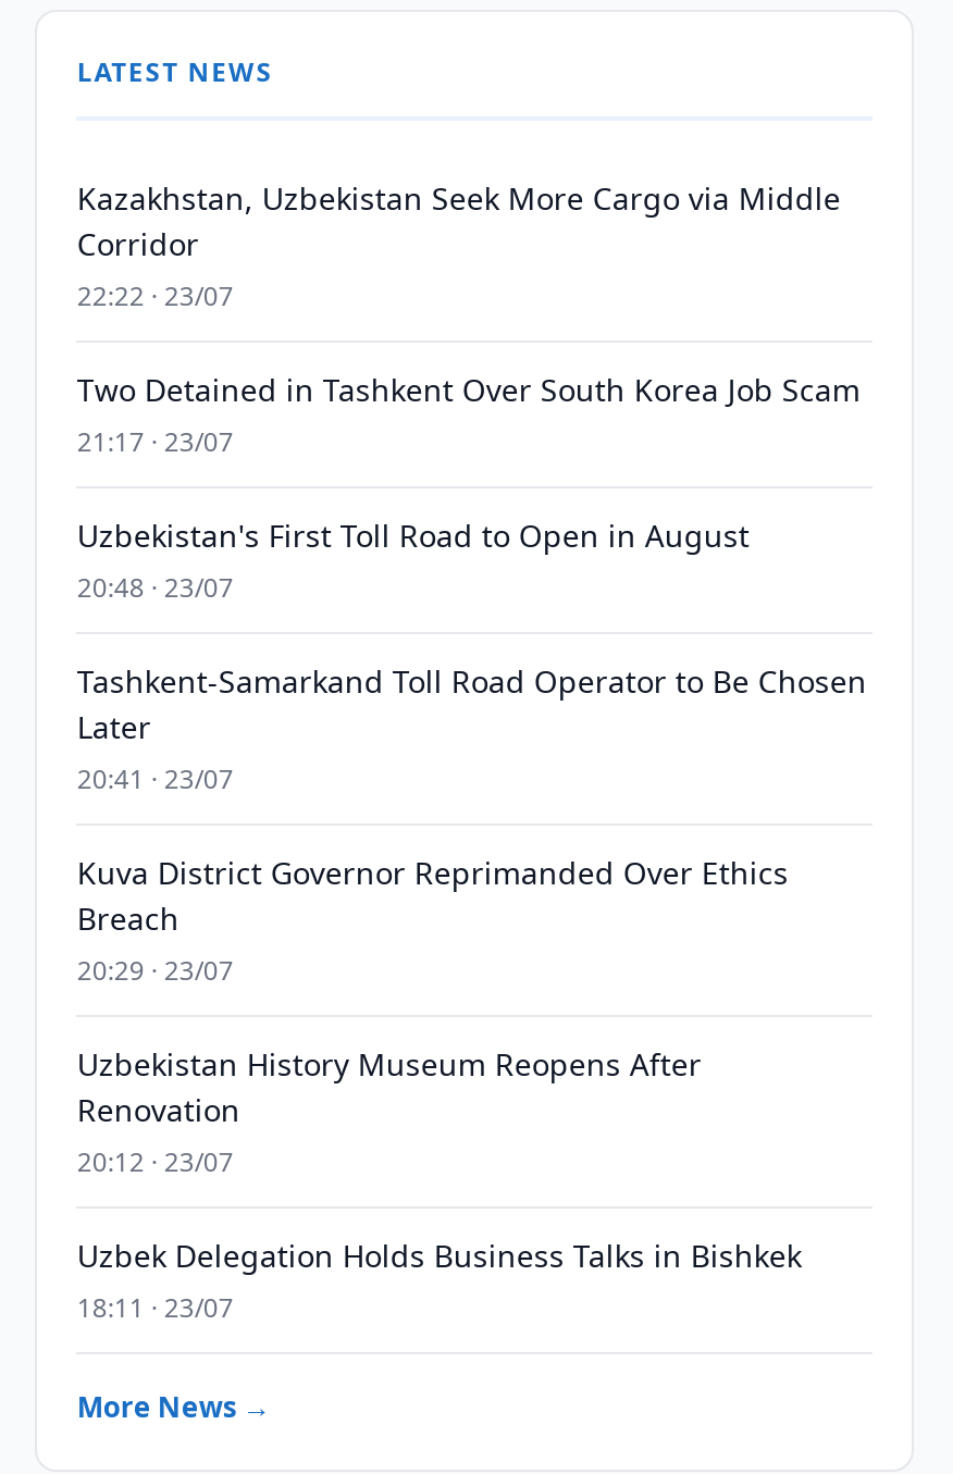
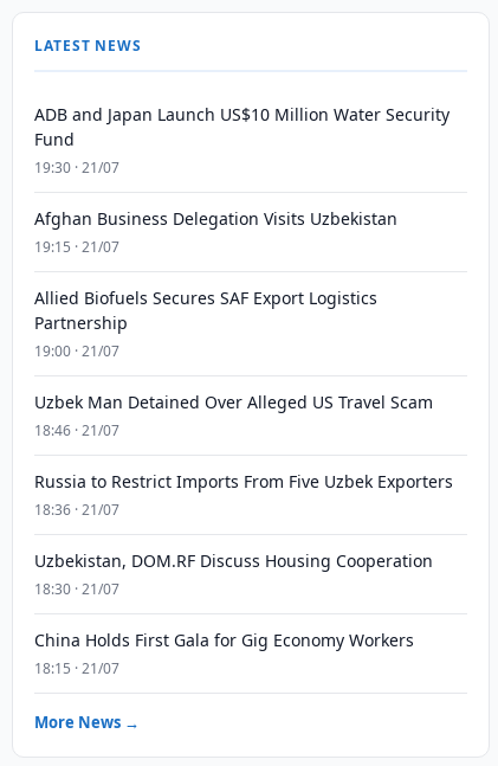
[77,177,841,314] Kazakhstan, Uzbekistan Seek More Cargo via Middle | Corridor | 22:22 · 23/07 -> [35,103,450,178] ADB and Japan Launch US$10 Million Water Security | Fund | 19:30 · 21/07
[77,369,860,460] Two Detained in Tashkent Over South Korea Job Scam | 21:17 · 23/07 -> [35,207,398,257] Afghan Business Delegation Visits Uzbekistan | 19:15 · 21/07
[77,515,749,606] Uzbekistan's First Toll Road to Open in August | 20:48 · 23/07 -> [35,287,378,361] Allied Biofuels Secures SAF Export Logistics | Partnership | 19:00 · 21/07
[77,660,867,797] Tashkent-Samarkand Toll Road Operator to Be Chosen | Later | 20:41 · 23/07 -> [35,391,433,440] Uzbek Man Detained Over Alleged US Travel Scam | 18:46 · 21/07
[77,852,789,989] Kuva District Governor Reprimanded Over Ethics | Breach | 20:29 · 23/07 -> [35,470,454,520] Russia to Restrict Imports From Five Uzbek Exporters | 18:36 · 21/07
[77,1043,701,1180] Uzbekistan History Museum Reopens After | Renovation | 20:12 · 23/07 -> [35,549,433,599] Uzbekistan, DOM.RF Discuss Housing Cooperation | 18:30 · 21/07
[77,1235,802,1326] Uzbek Delegation Holds Business Talks in Bishkek | 18:11 · 23/07 -> [35,629,414,678] China Holds First Gala for Gig Economy Workers | 18:15 · 21/07

